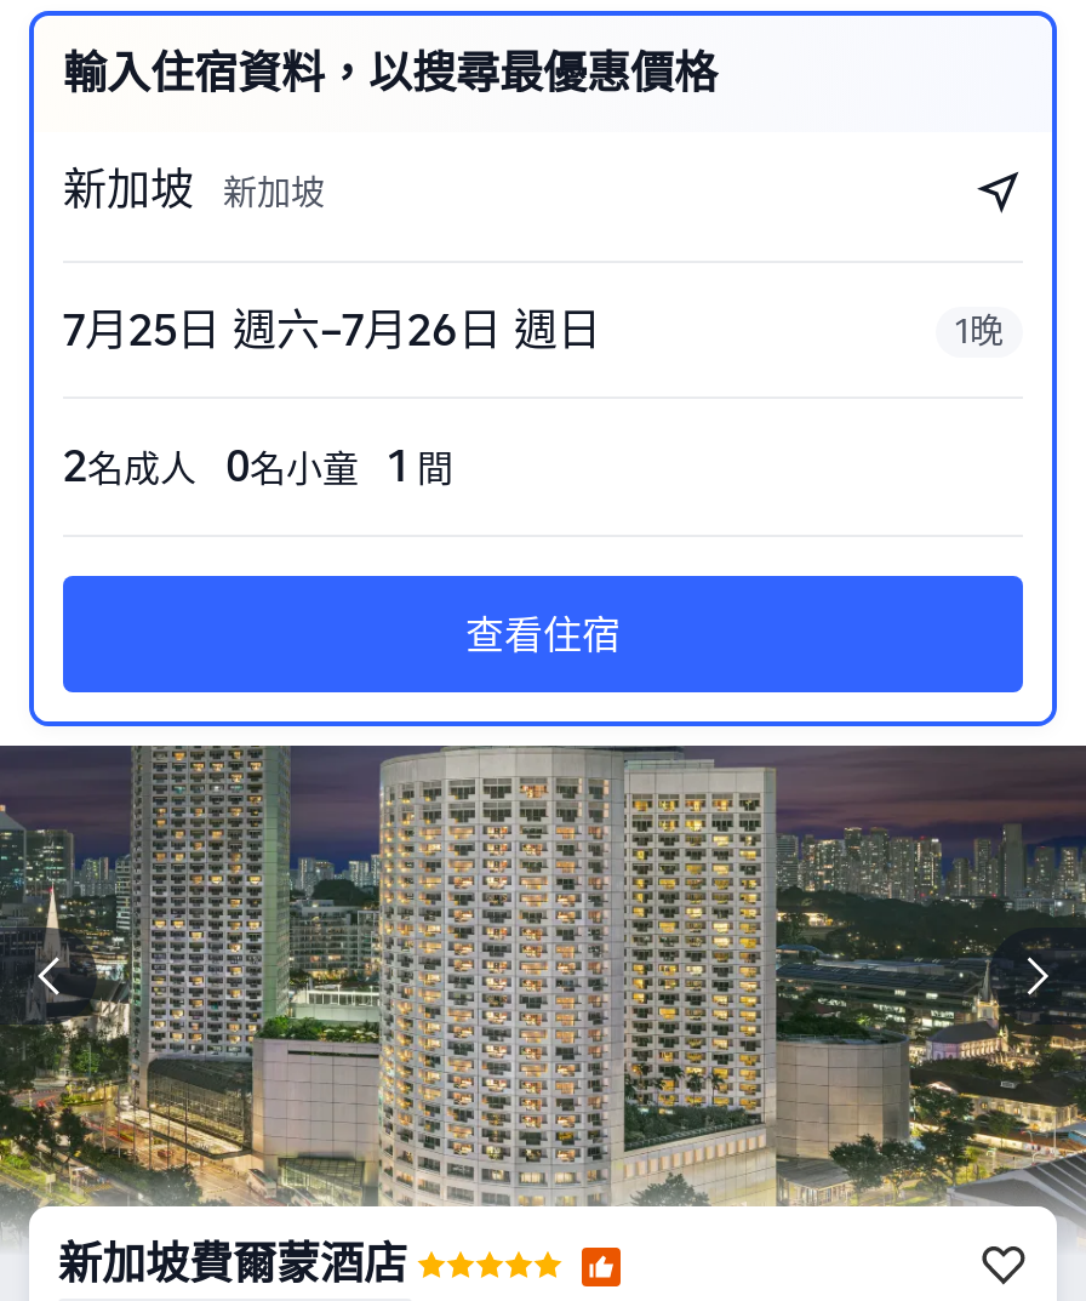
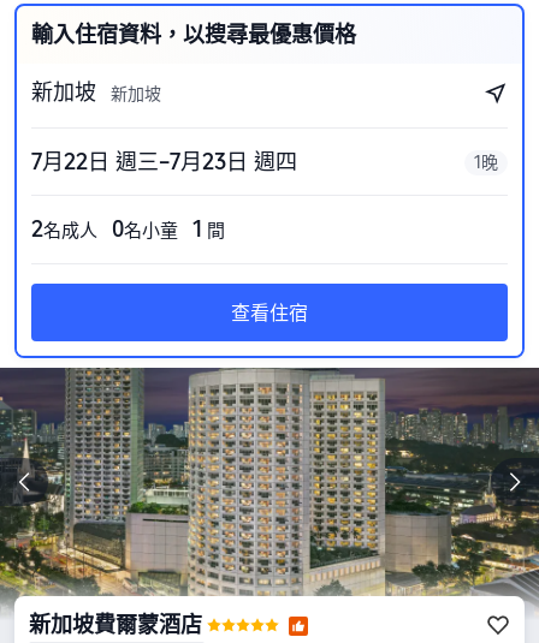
[63,304,601,355] 7月25日 週六–7月26日 週日 -> [31,149,297,174] 7月22日 週三–7月23日 週四

